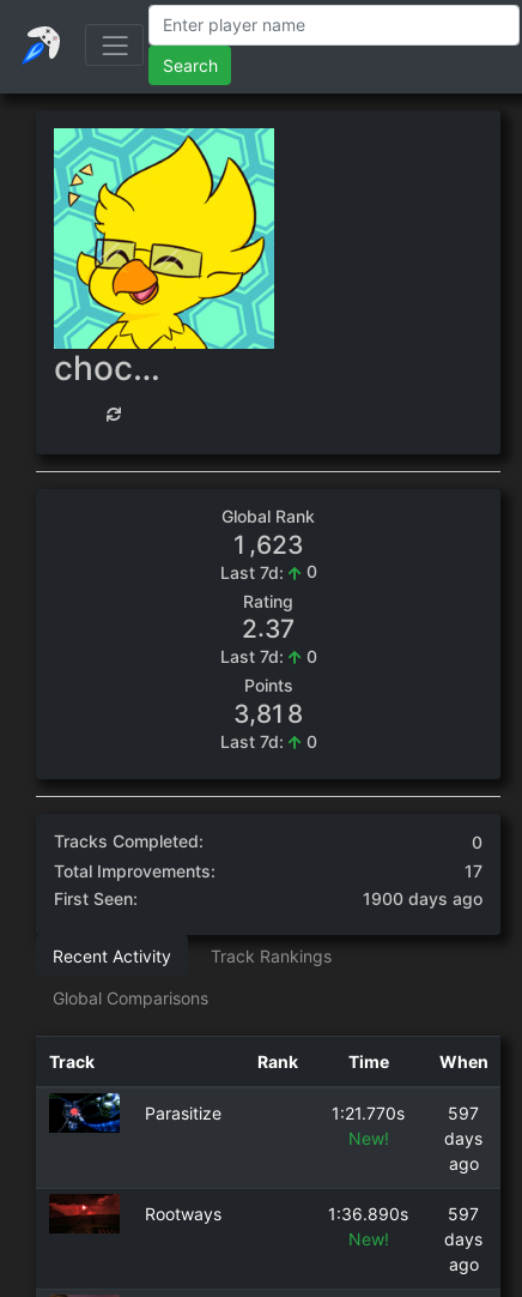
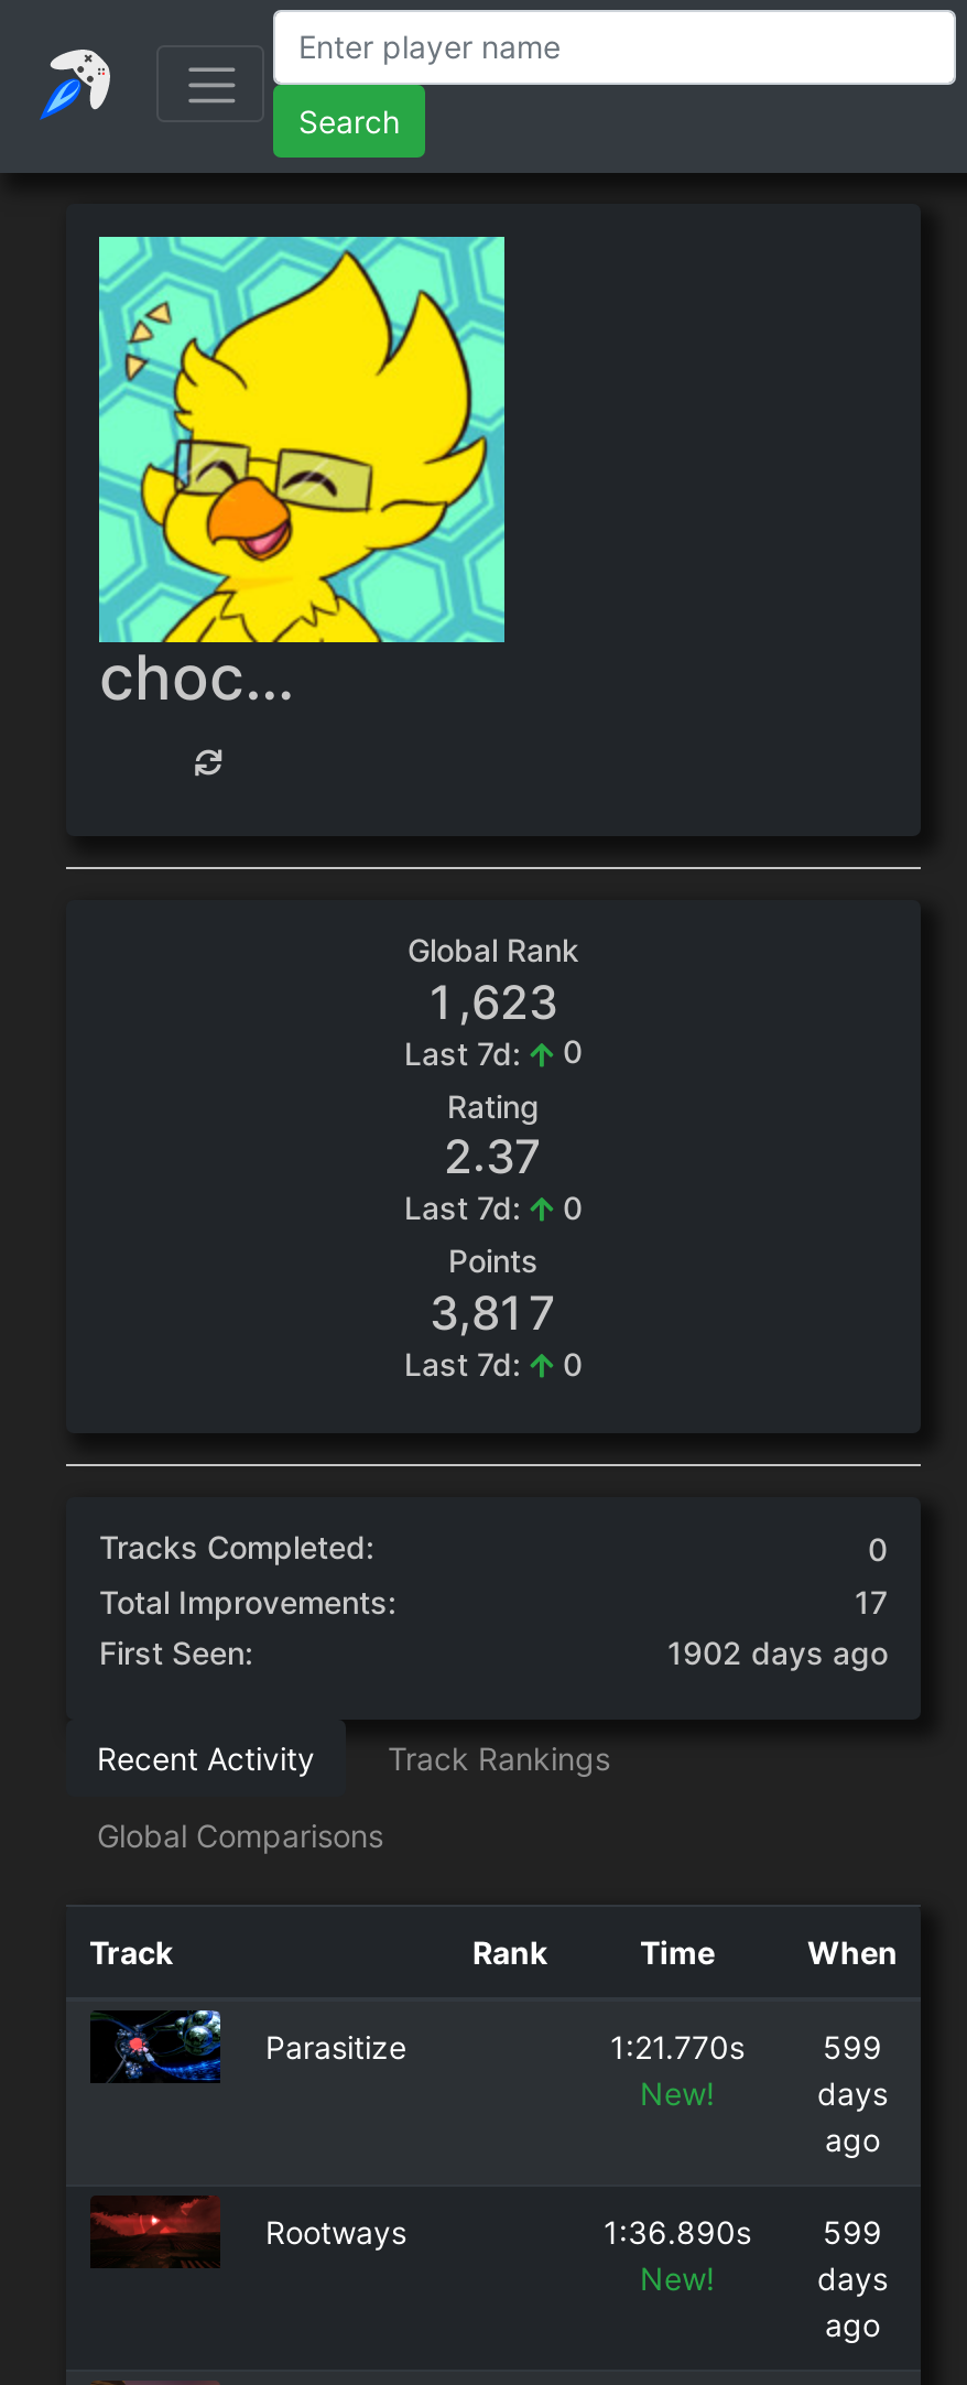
[233,698,303,729] 3,81 8 -> [430,1283,555,1340] 3,81 7
[363,888,482,908] 1900 days ago -> [667,1633,888,1671] 1902 days ago
[448,1103,479,1123] 597 -> [823,2028,882,2065] 599
[328,1203,479,1224] 1:36.890s 597 -> [604,2213,882,2250] 1:36.890s 599

